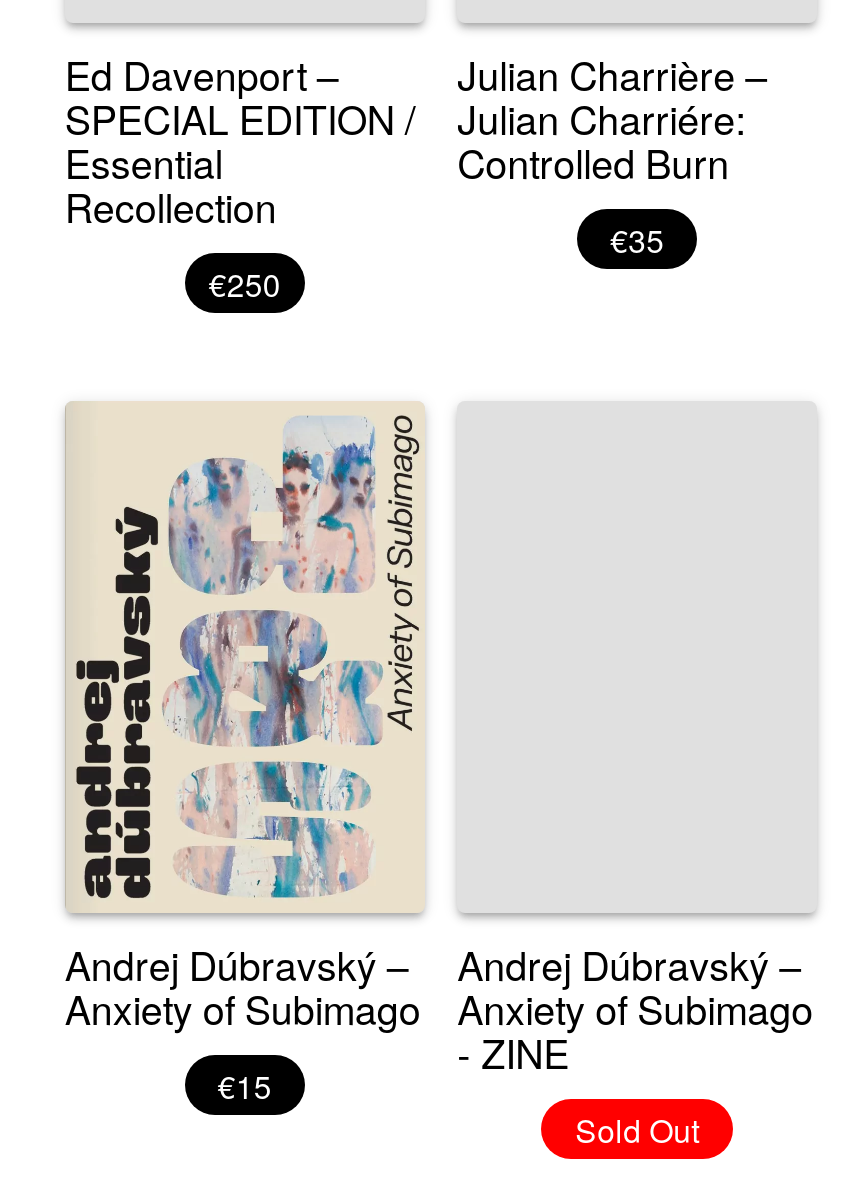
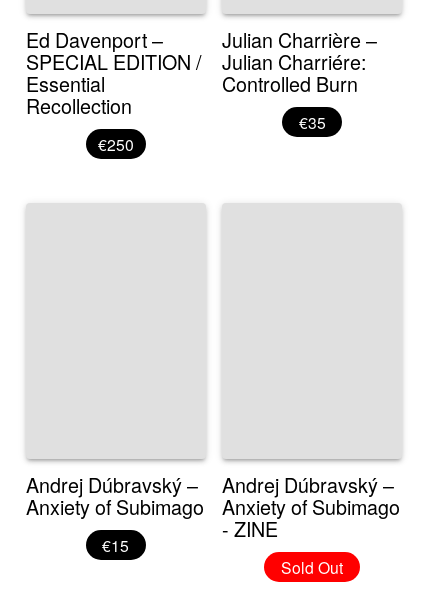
[73,413,421,901] [image] -> none

